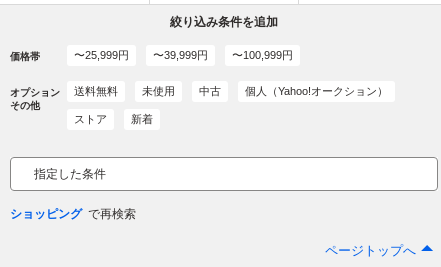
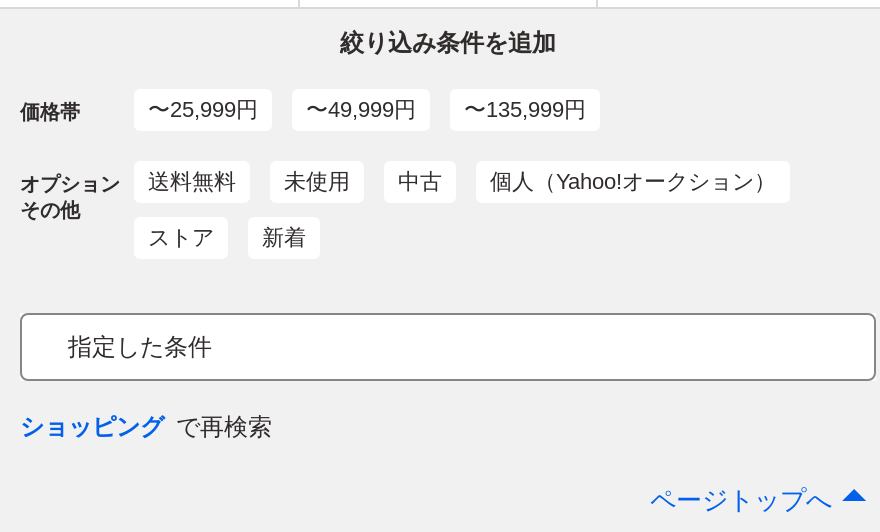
[153,49,208,61] 〜39,999円 -> [306,98,416,122] 〜49,999円
[232,49,293,61] 〜100,999円 -> [464,98,586,122] 〜135,999円

